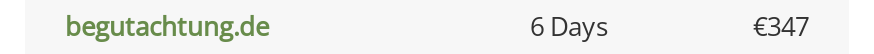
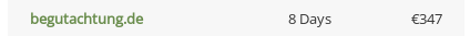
[530,8,608,44] 6 Days -> [288,9,331,29] 8 Days

